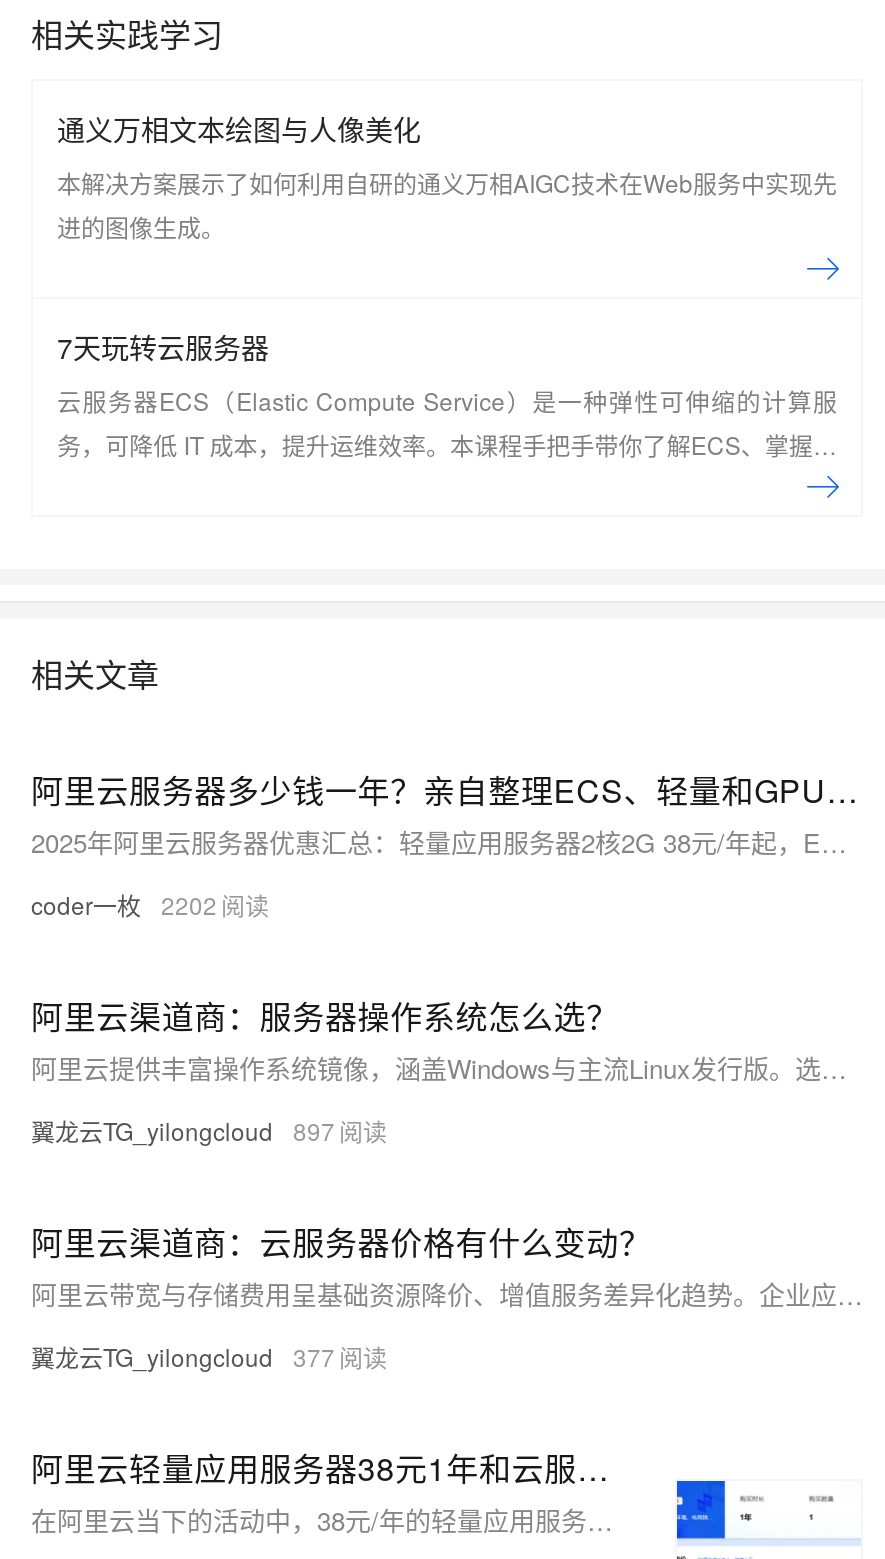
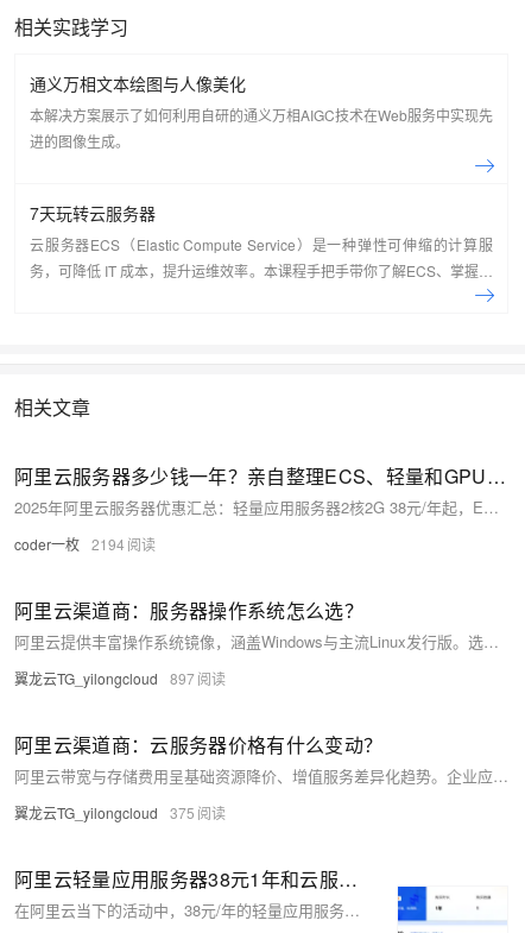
[31,887,217,921] coder一枚 2202 -> [14,533,125,554] coder一枚 2194
[31,1339,335,1373] 翼龙云TG_yilongcloud 377 -> [14,802,195,822] 翼龙云TG_yilongcloud 375

